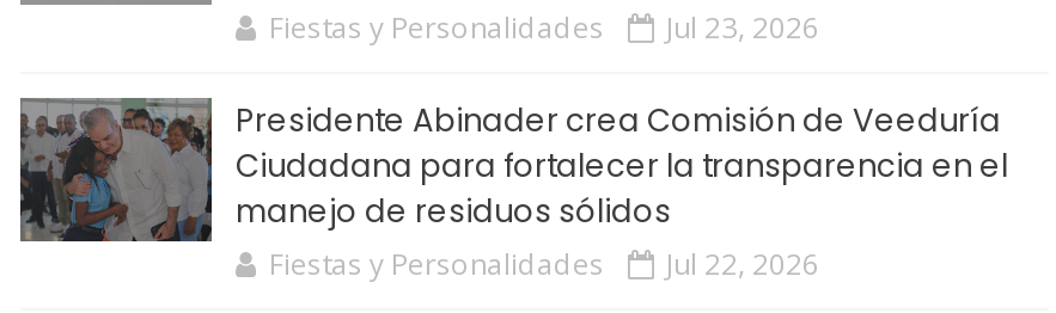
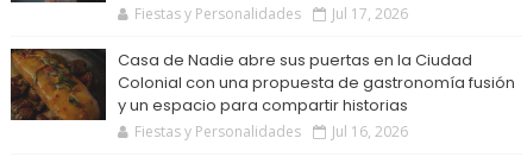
[269,7,819,48] Fiestas y Personalidades Jul 23, 2026 -> [134,4,408,24] Fiestas y Personalidades Jul 17, 2026
[18,96,1008,244] [image] | Presidente Abinader crea Comisión de Veeduría | Ciudadana para fortalecer la transparencia en el | manejo de residuos sólidos -> [10,48,515,120] [image] | Casa de Nadie abre sus puertas en la Ciudad | Colonial con una propuesta de gastronomía fusión | y un espacio para compartir historias
[269,244,819,284] Fiestas y Personalidades Jul 22, 2026 -> [134,121,408,142] Fiestas y Personalidades Jul 16, 2026

